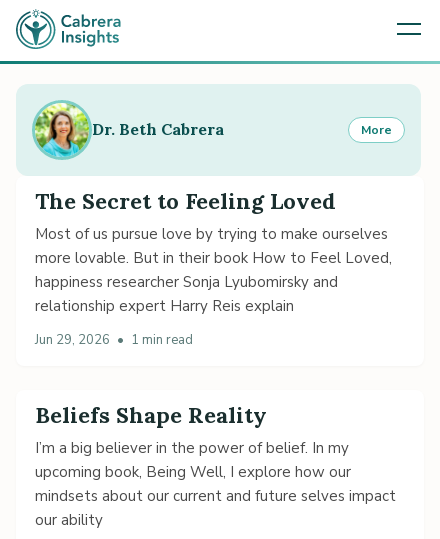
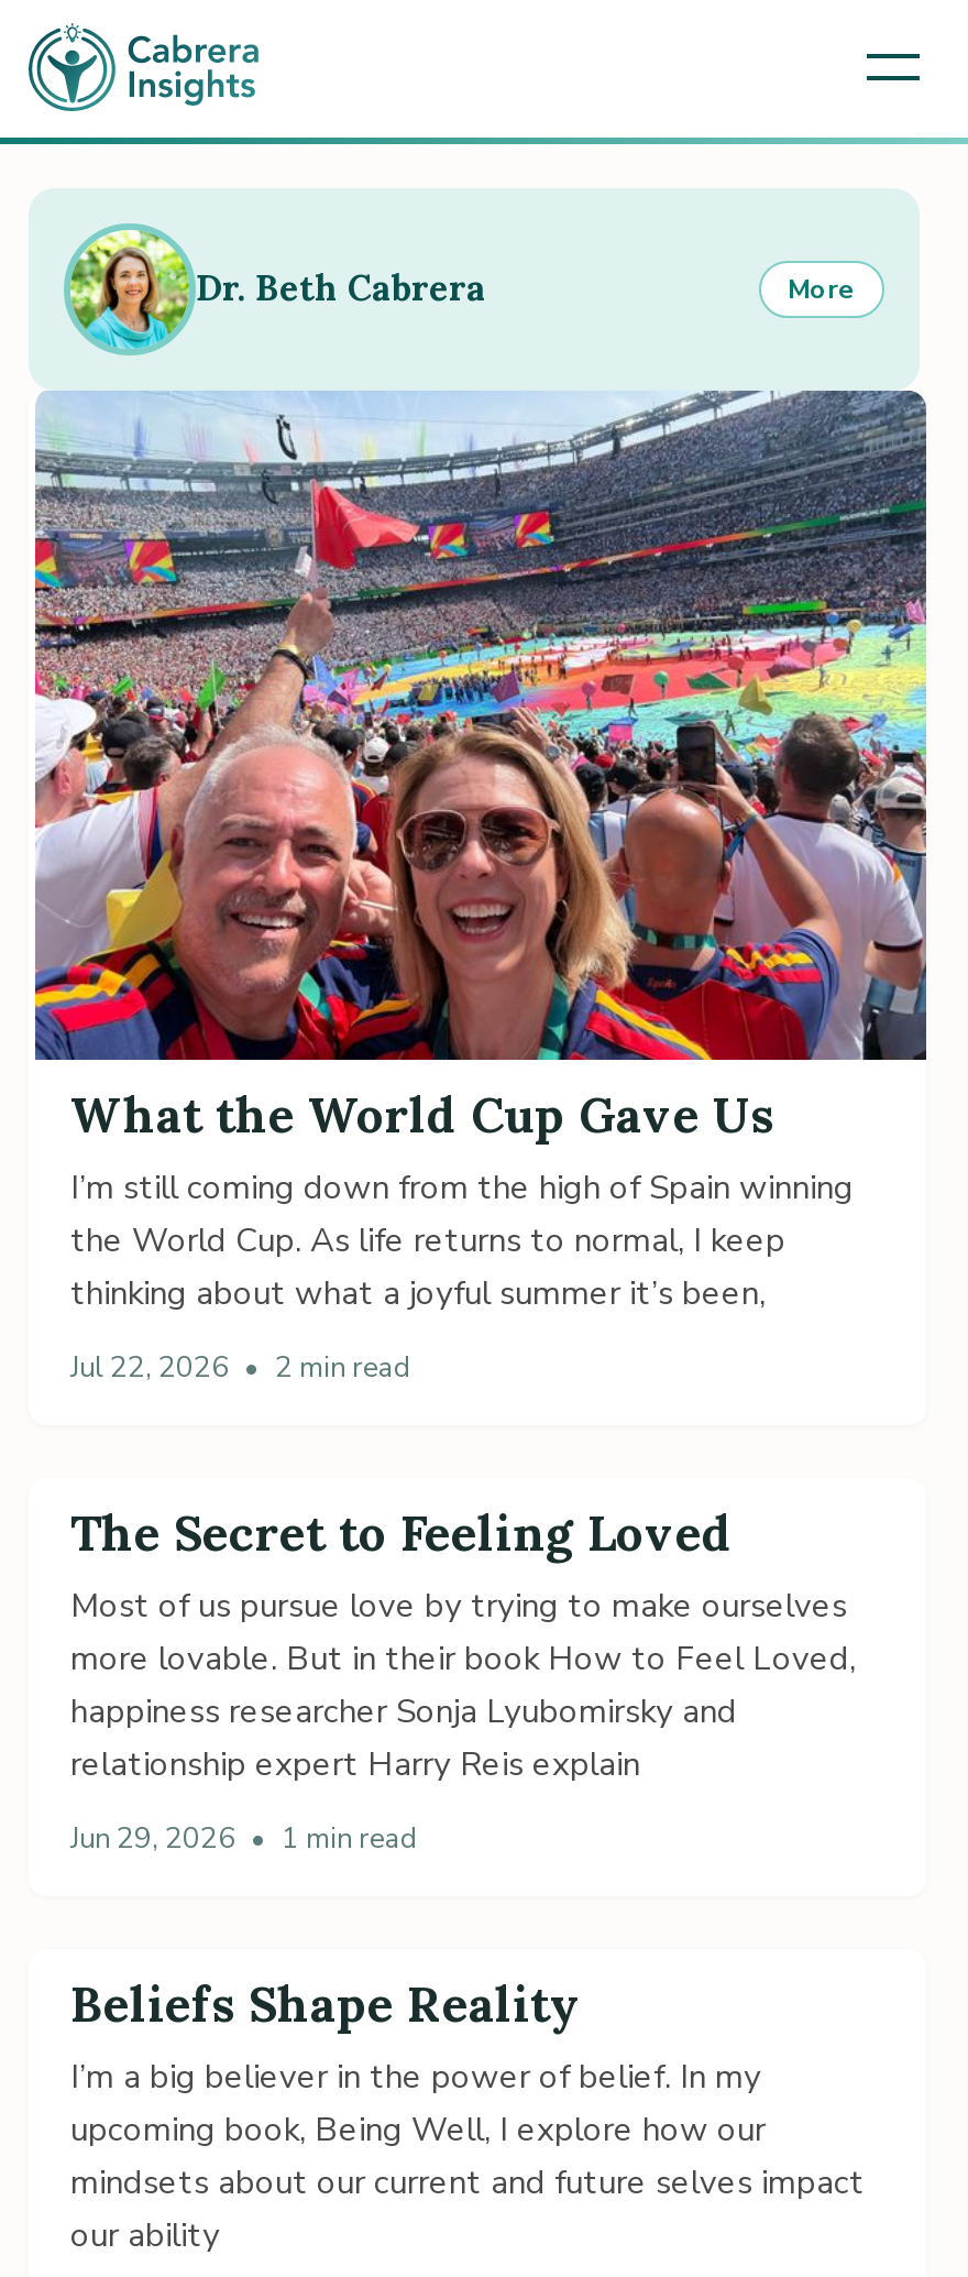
none -> [33,388,928,1387] [image] | What the World Cup Gave Us | I’m still coming down from the high of Spain winning | the World Cup. As life returns to normal, I keep | thinking about what a joyful summer it’s been, | Jul 22, 2026 • 2 min read

